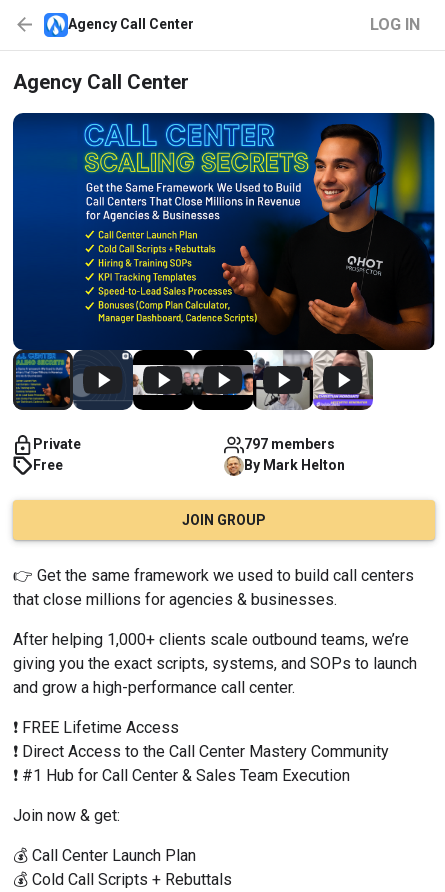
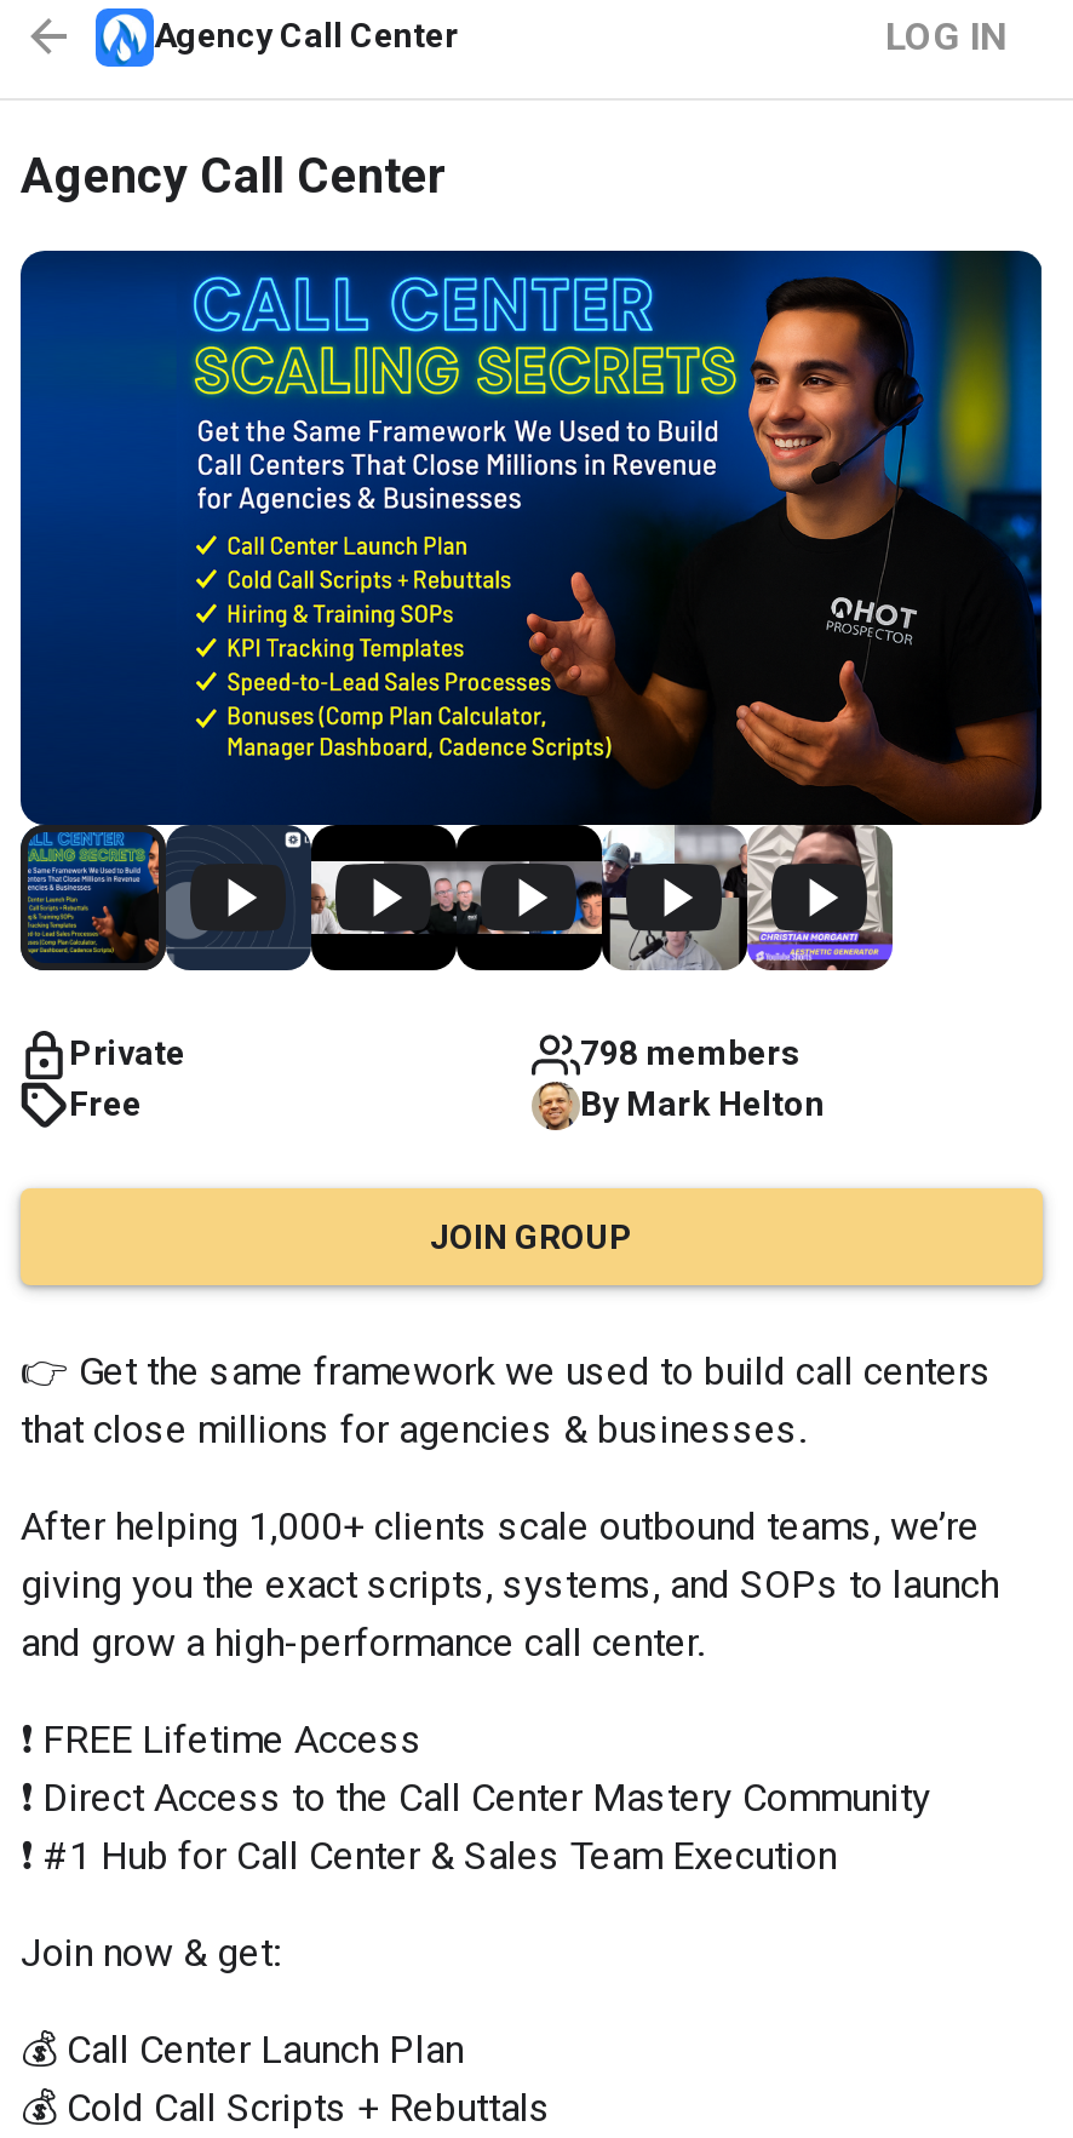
[244,436,335,452] 797 members -> [580,1034,801,1073] 798 members

